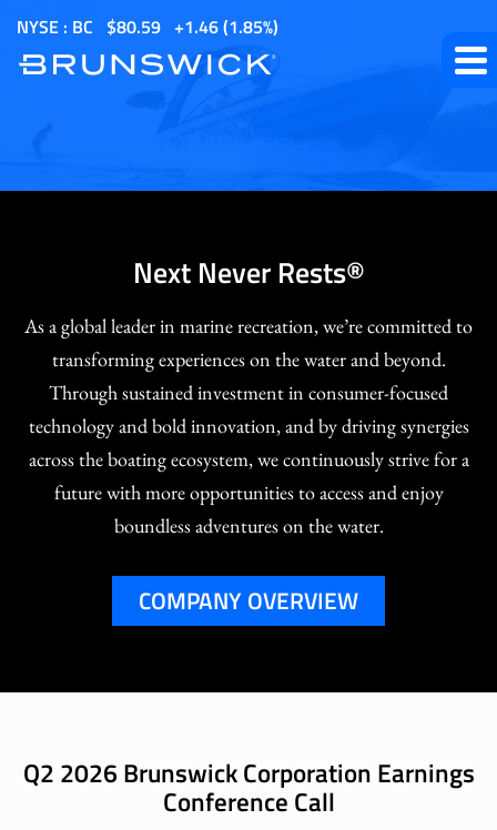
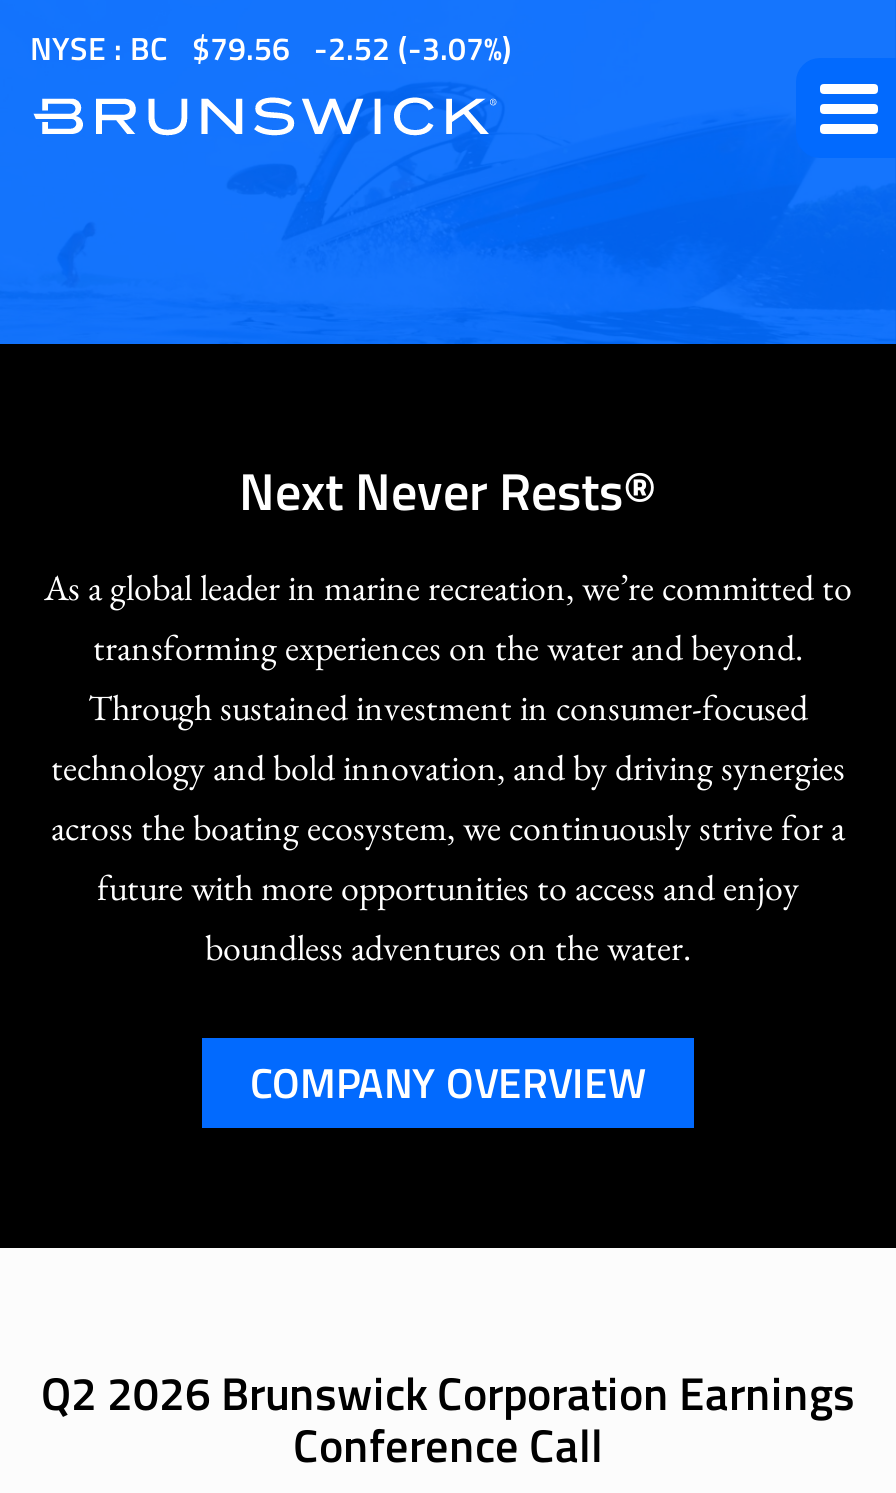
[17,13,278,40] NYSE : BC $80.59 | 1.46 (1.85%) -> [30,24,512,72] NYSE : BC $79.56 -2.52 (-3.07%)

